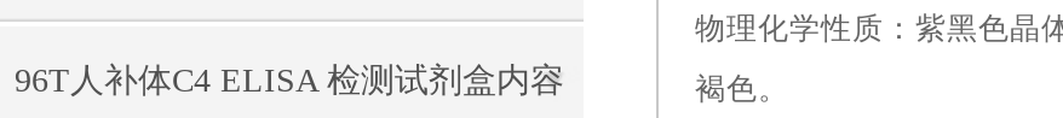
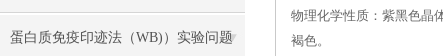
[15,63,564,99] 96T人补体C4 ELISA 检测试剂盒内容 -> [10,30,233,45] 蛋白质免疫印迹法（WB)）实验问题

